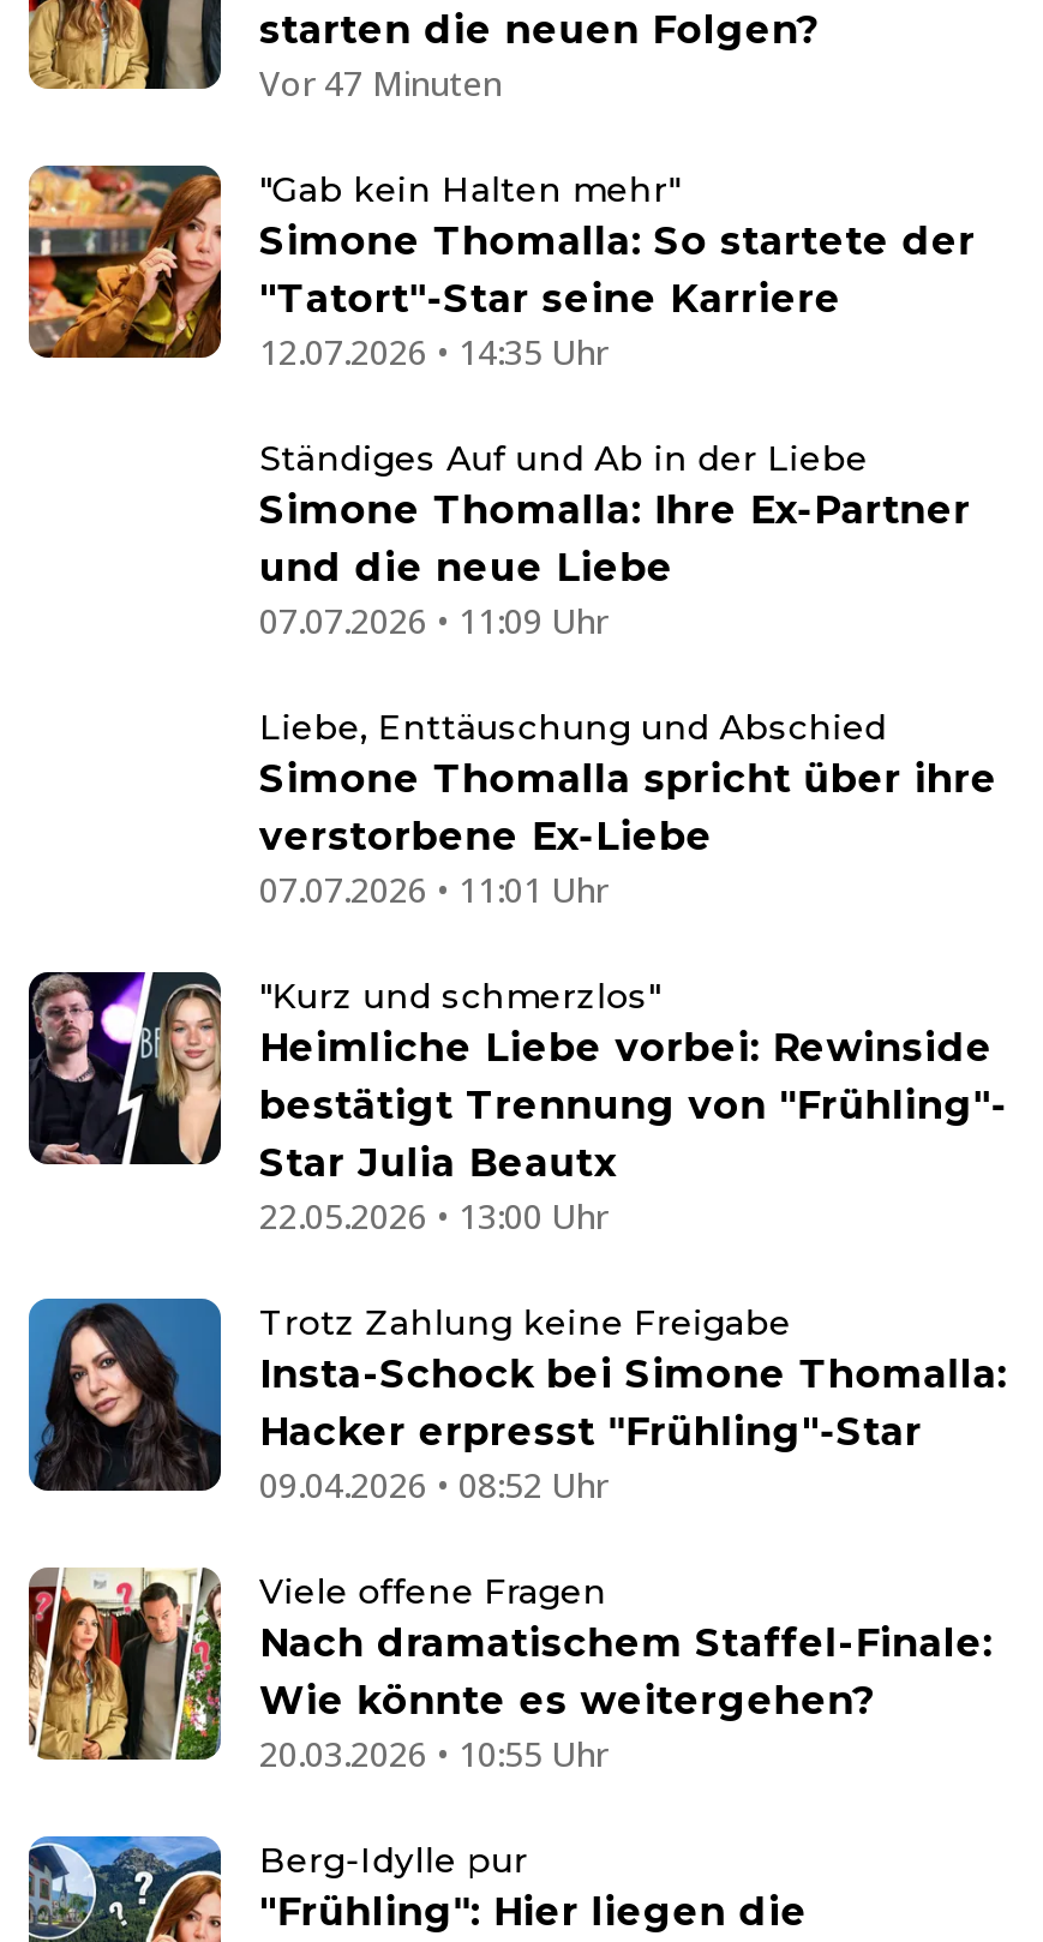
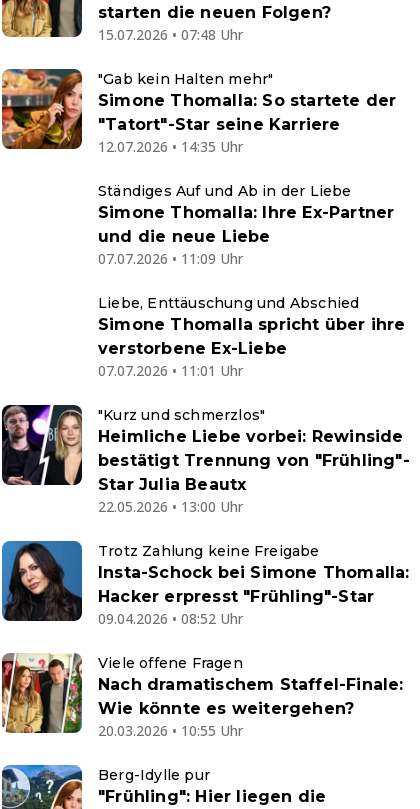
[259,60,502,106] Vor 47 Minuten -> [98,25,243,44] 15.07.2026 • 07:48 Uhr

